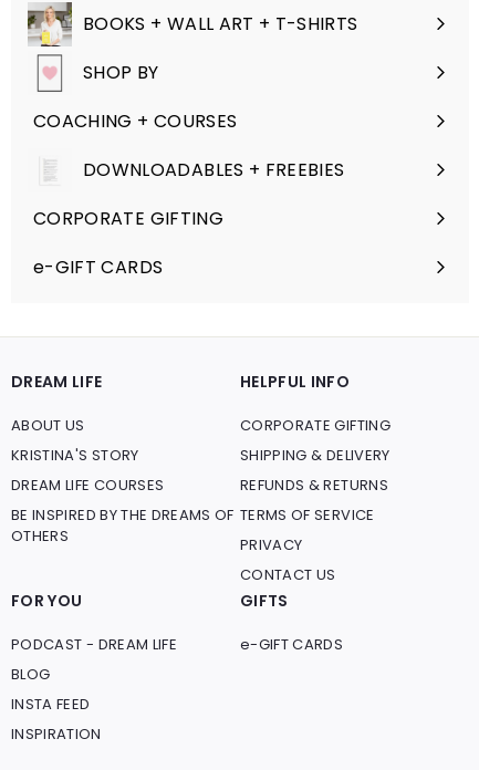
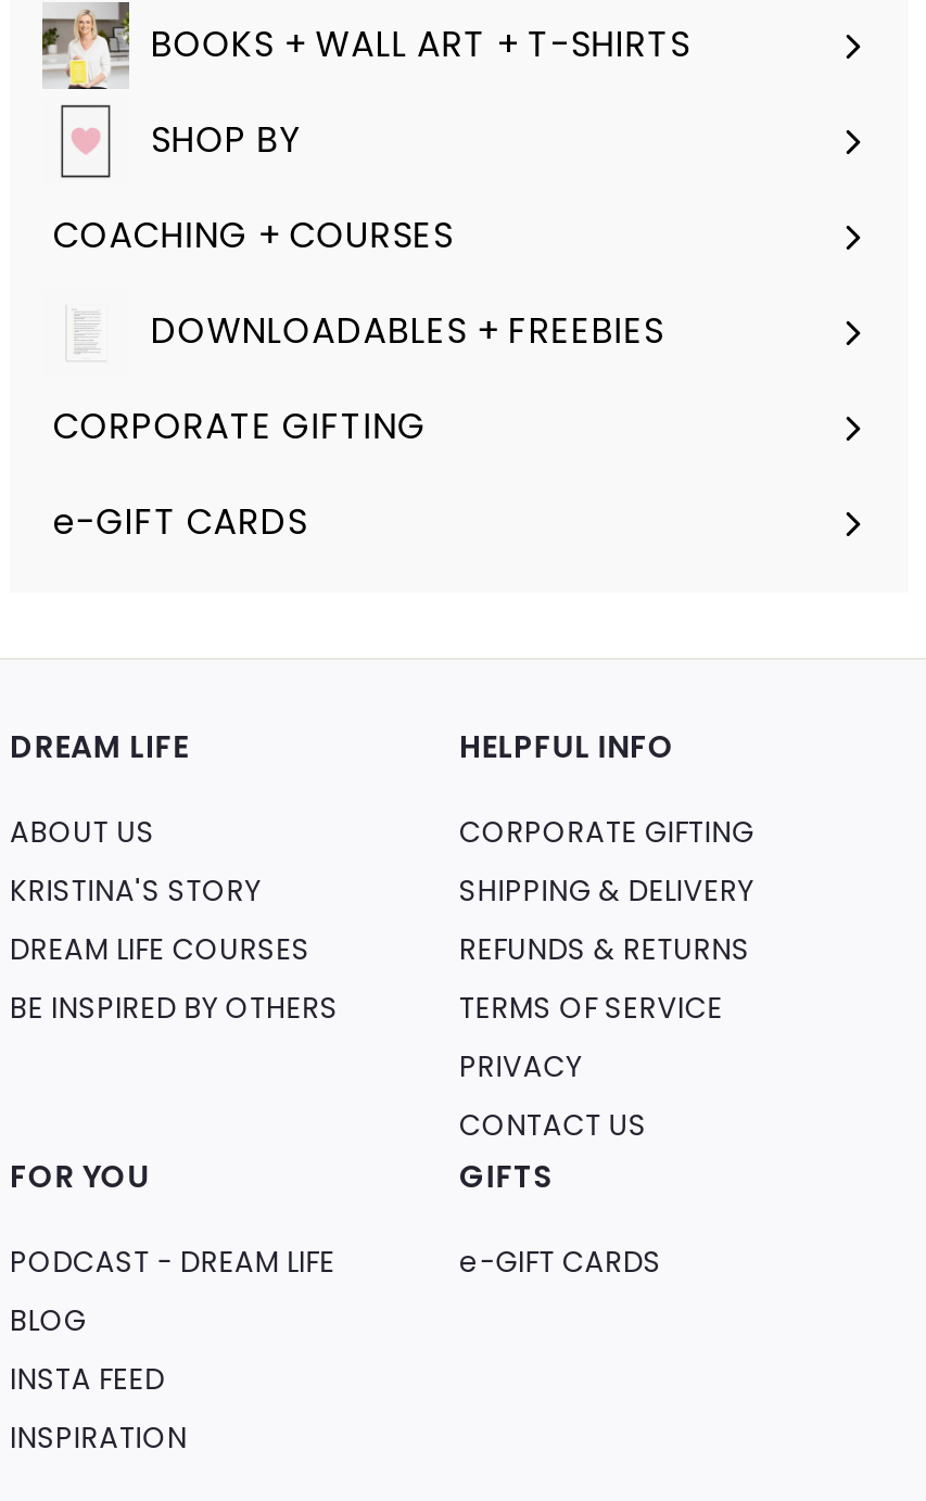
[11,504,234,546] BE INSPIRED BY THE DREAMS OF | OTHERS -> [10,988,338,1029] BE INSPIRED BY OTHERS

